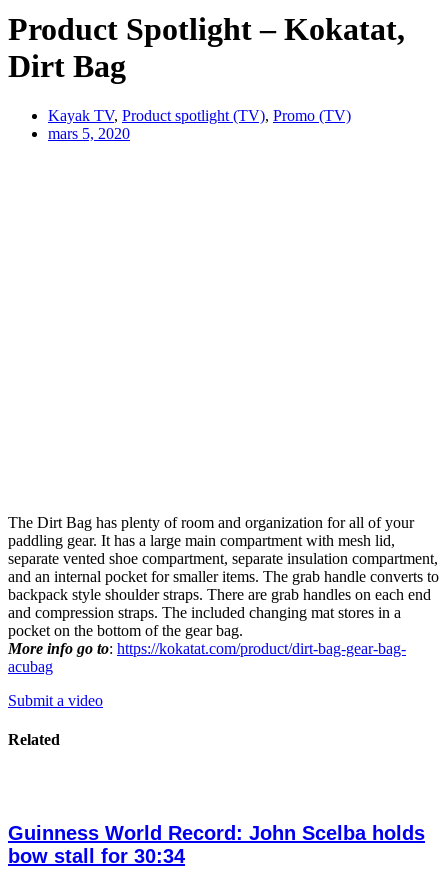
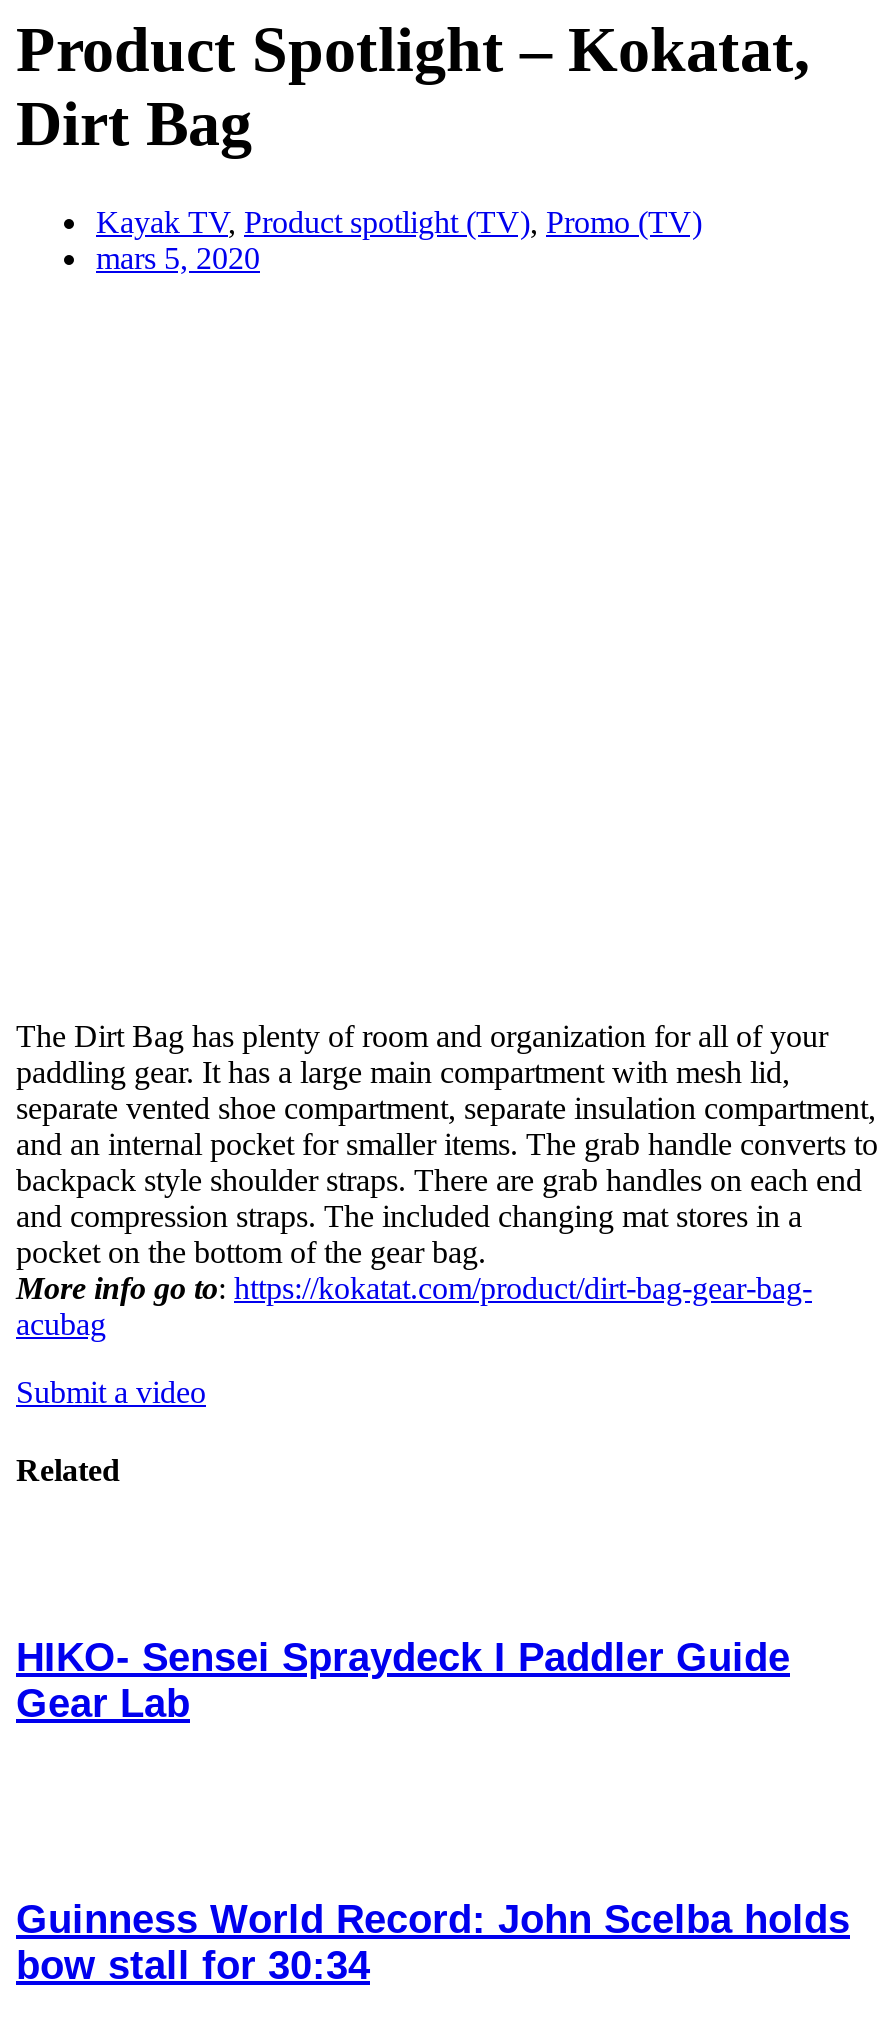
none -> [16,1635,790,1725] HIKO- Sensei Spraydeck I Paddler Guide | Gear Lab

